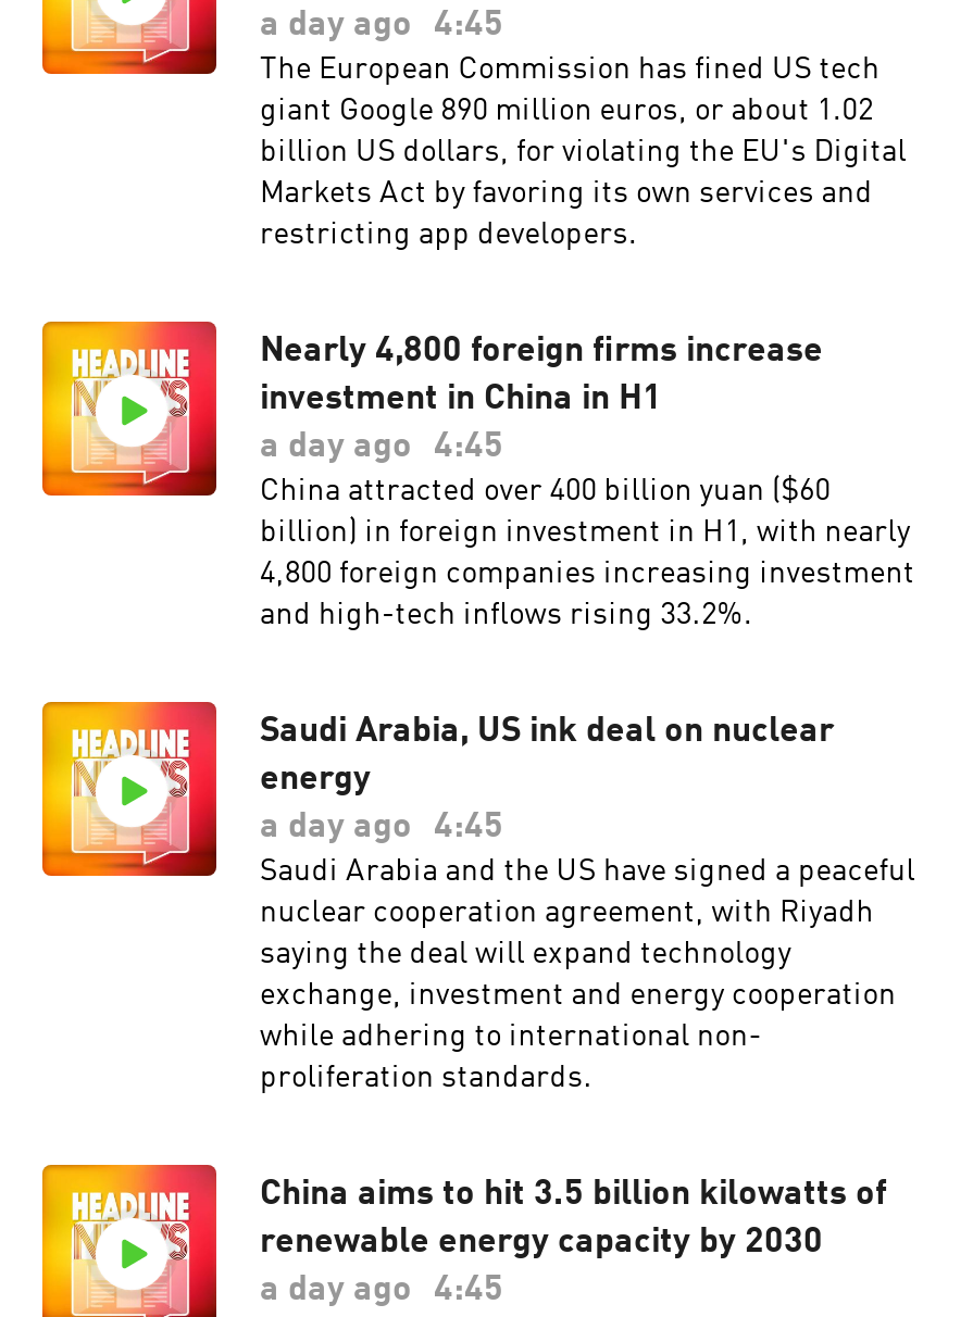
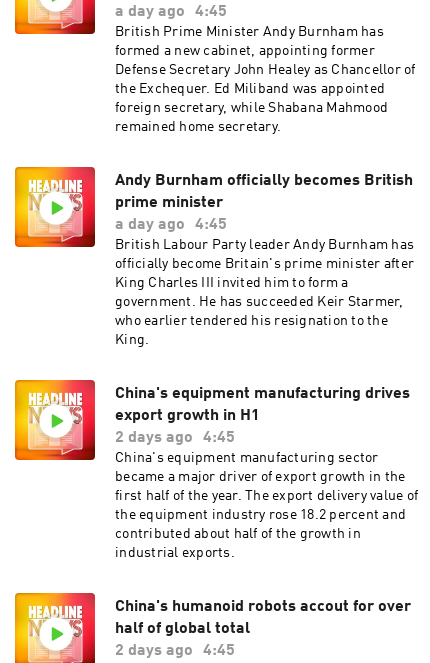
[260,55,907,251] The European Commission has fined US tech | giant Google 890 million euros, or about 1.02 | billion US dollars, for violating the EU's Digital | Markets Act by favoring its own services and | restricting app developers. -> [115,25,415,134] British Prime Minister Andy Burnham has | formed a new cabinet, appointing former | Defense Secretary John Healey as Chancellor of | the Exchequer. Ed Miliband was appointed | foreign secretary, while Shabana Mahmood | remained home secretary.
[260,335,823,418] Nearly 4,800 foreign firms increase | investment in China in H1 -> [115,173,413,211] Andy Burnham officially becomes British | prime minister
[260,477,915,631] China attracted over 400 billion yuan ($60 | billion) in foreign investment in H1, with nearly | 4,800 foreign companies increasing investment | and high-tech inflows rising 33.2%. -> [115,238,414,347] British Labour Party leader Andy Burnham has | officially become Britain's prime minister after | King Charles III invited him to form a | government. He has succeeded Keir Starmer, | who earlier tendered his resignation to the | King.
[260,716,834,846] Saudi Arabia, US ink deal on nuclear | energy | a day ago -> [115,386,410,446] China's equipment manufacturing drives | export growth in H1 | 2 days ago
[260,857,915,1094] Saudi Arabia and the US have signed a peaceful | nuclear cooperation agreement, with Riyadh | saying the deal will expand technology | exchange, investment and energy cooperation | while adhering to international non- | proliferation standards. -> [115,451,418,560] China's equipment manufacturing sector | became a major driver of export growth in the | first half of the year. The export delivery value of | the equipment industry rose 18.2 percent and | contributed about half of the growth in | industrial exports.
[260,1179,886,1309] China aims to hit 3.5 billion kilowatts of | renewable energy capacity by 2030 | a day ago -> [115,599,411,659] China's humanoid robots accout for over | half of global total | 2 days ago

